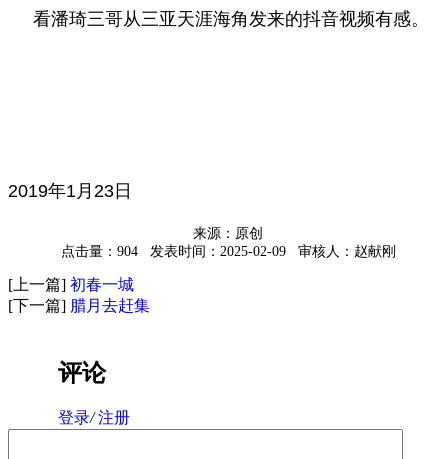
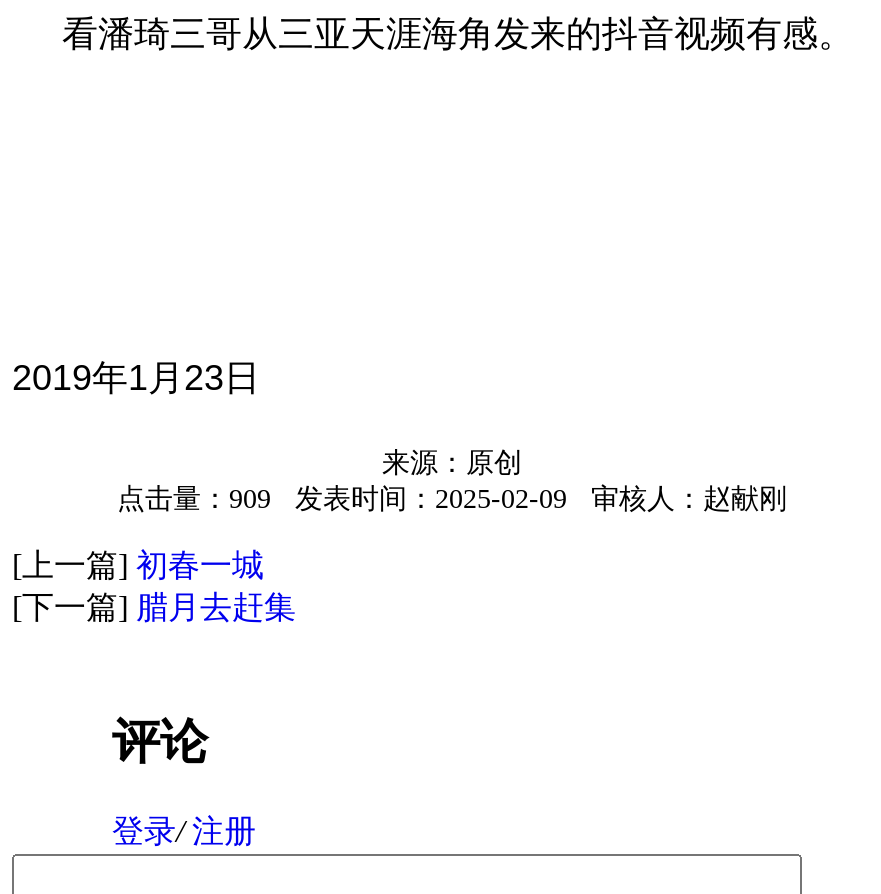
[52,244,395,259] 点击量：904 发表时间：2025-02-09审核人：赵献刚 -> [101,483,787,513] 点击量：909 发表时间：2025-02-09审核人：赵献刚

